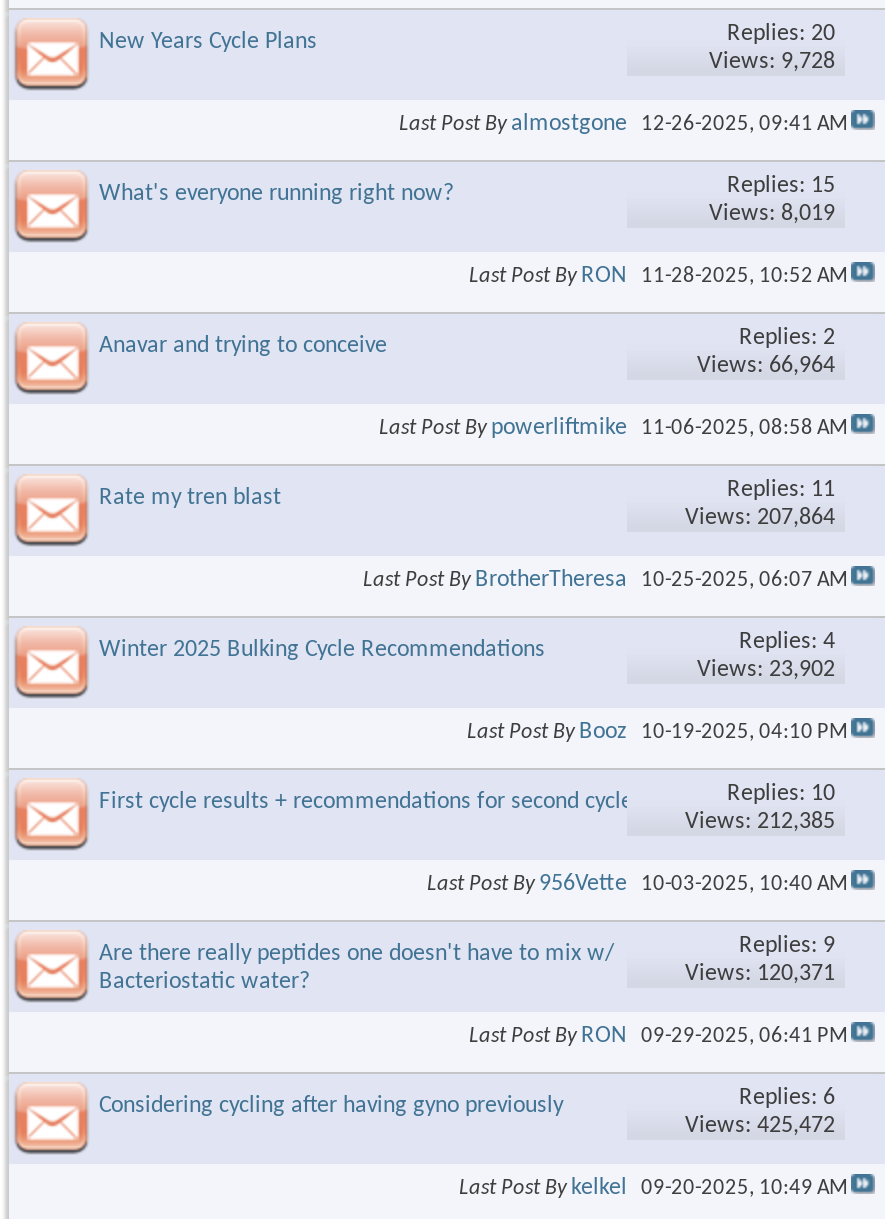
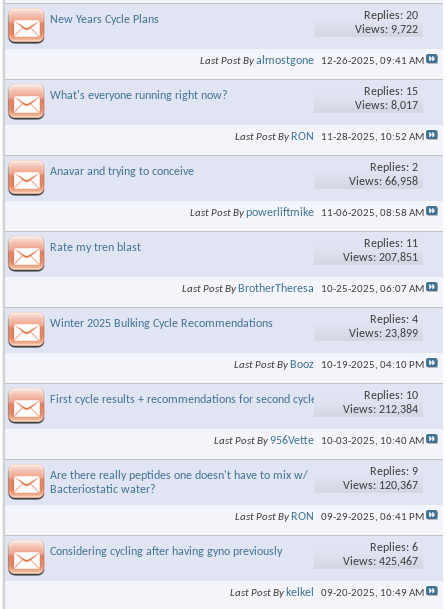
[709,50,835,74] Views: 9,728 -> [355,24,418,36] Views: 9,722
[709,202,835,226] Views: 8,019 -> [355,100,418,112] Views: 8,017
[697,354,835,378] Views: 66,964 -> [349,176,418,188] Views: 66,958
[685,506,835,530] Views: 207,864 -> [343,252,418,264] Views: 207,851
[697,658,835,682] Views: 23,902 -> [349,328,418,340] Views: 23,899
[685,810,835,834] Views: 212,385 -> [343,404,418,416] Views: 212,384
[685,962,835,986] Views: 120,371 -> [343,480,418,492] Views: 120,367
[685,1114,835,1138] Views: 425,472 -> [343,556,418,568] Views: 425,467

